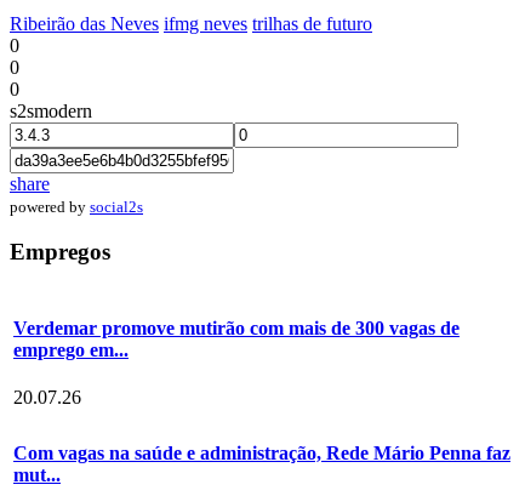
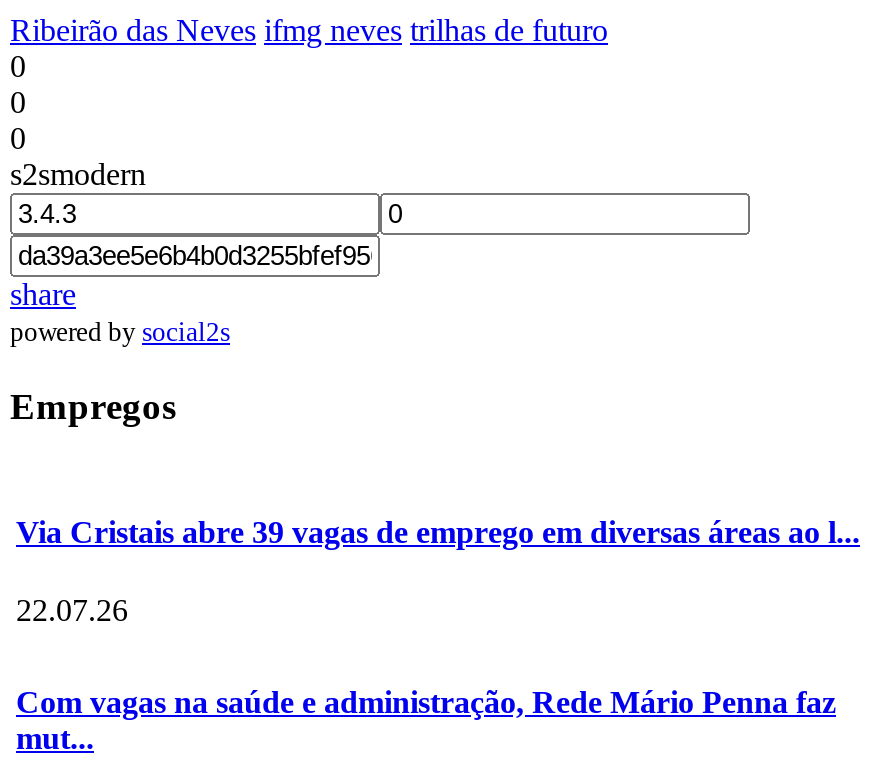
[13,318,460,360] Verdemar promove mutirão com mais de 300 vagas de | emprego em... -> [16,515,860,549] Via Cristais abre 39 vagas de emprego em diversas áreas ao l...
[13,387,81,408] 20.07.26 -> [16,594,128,628] 22.07.26

